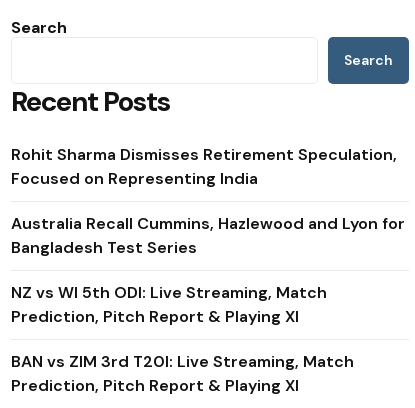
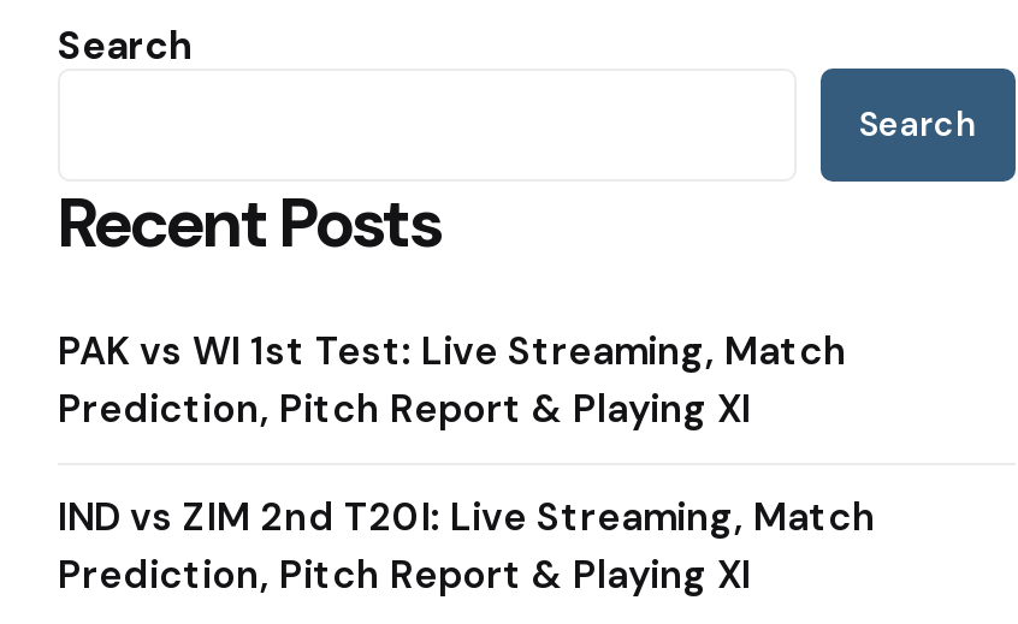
[11,144,405,303] Rohit Sharma Dismisses Retirement Speculation, | Focused on Representing India | Australia Recall Cummins, Hazlewood and Lyon for | Bangladesh Test Series | NZ vs WI 5th ODI: Live Streaming, Match -> [58,325,847,375] PAK vs WI 1st Test: Live Streaming, Match
[11,351,354,372] BAN vs ZIM 3rd T20I: Live Streaming, Match -> [58,491,876,541] IND vs ZIM 2nd T20I: Live Streaming, Match

